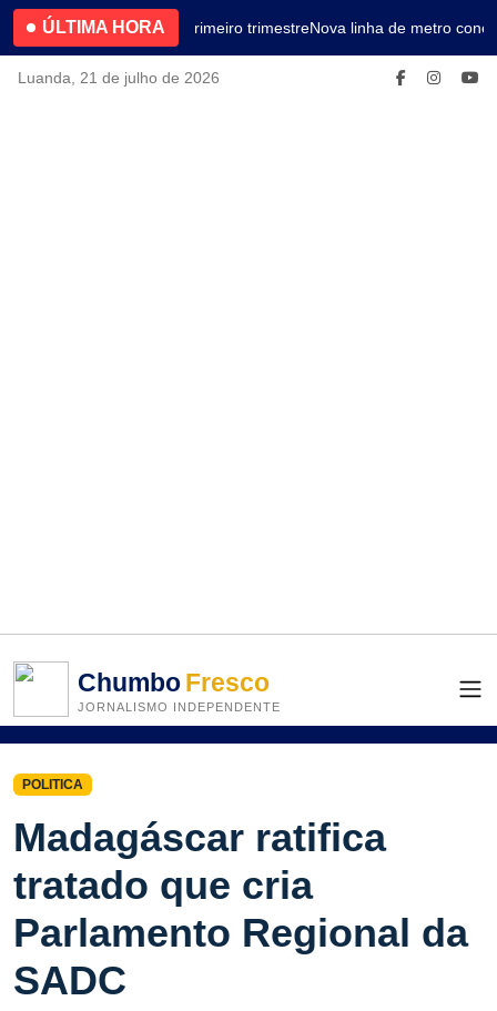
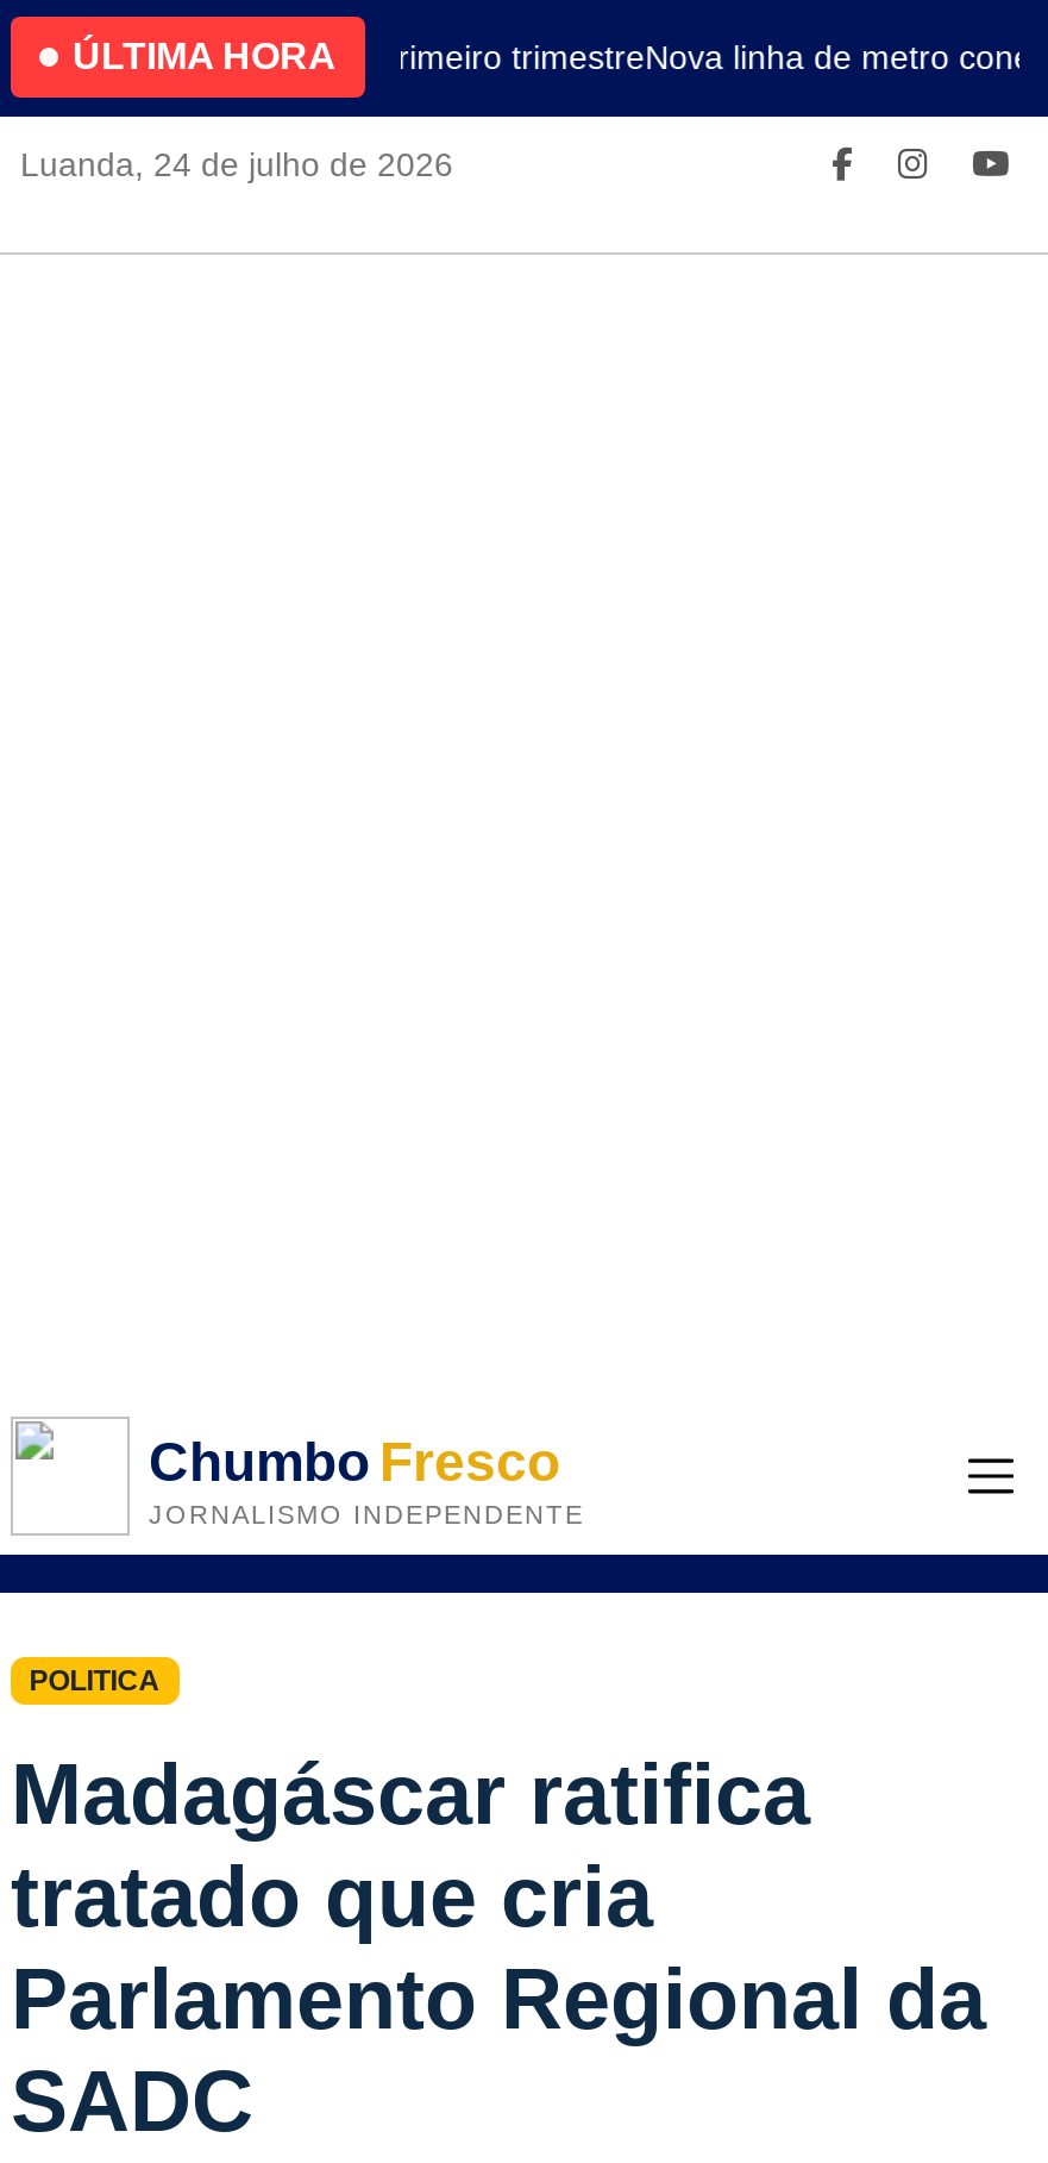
[18,69,220,87] Luanda, 21 de julho de 2026 -> [20,145,453,183] Luanda, 24 de julho de 2026

